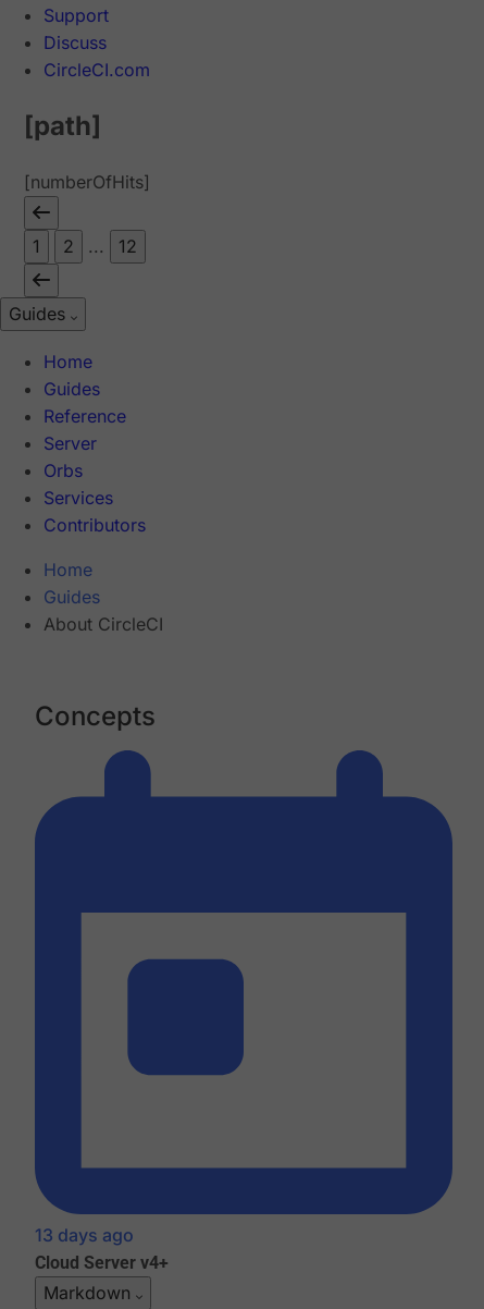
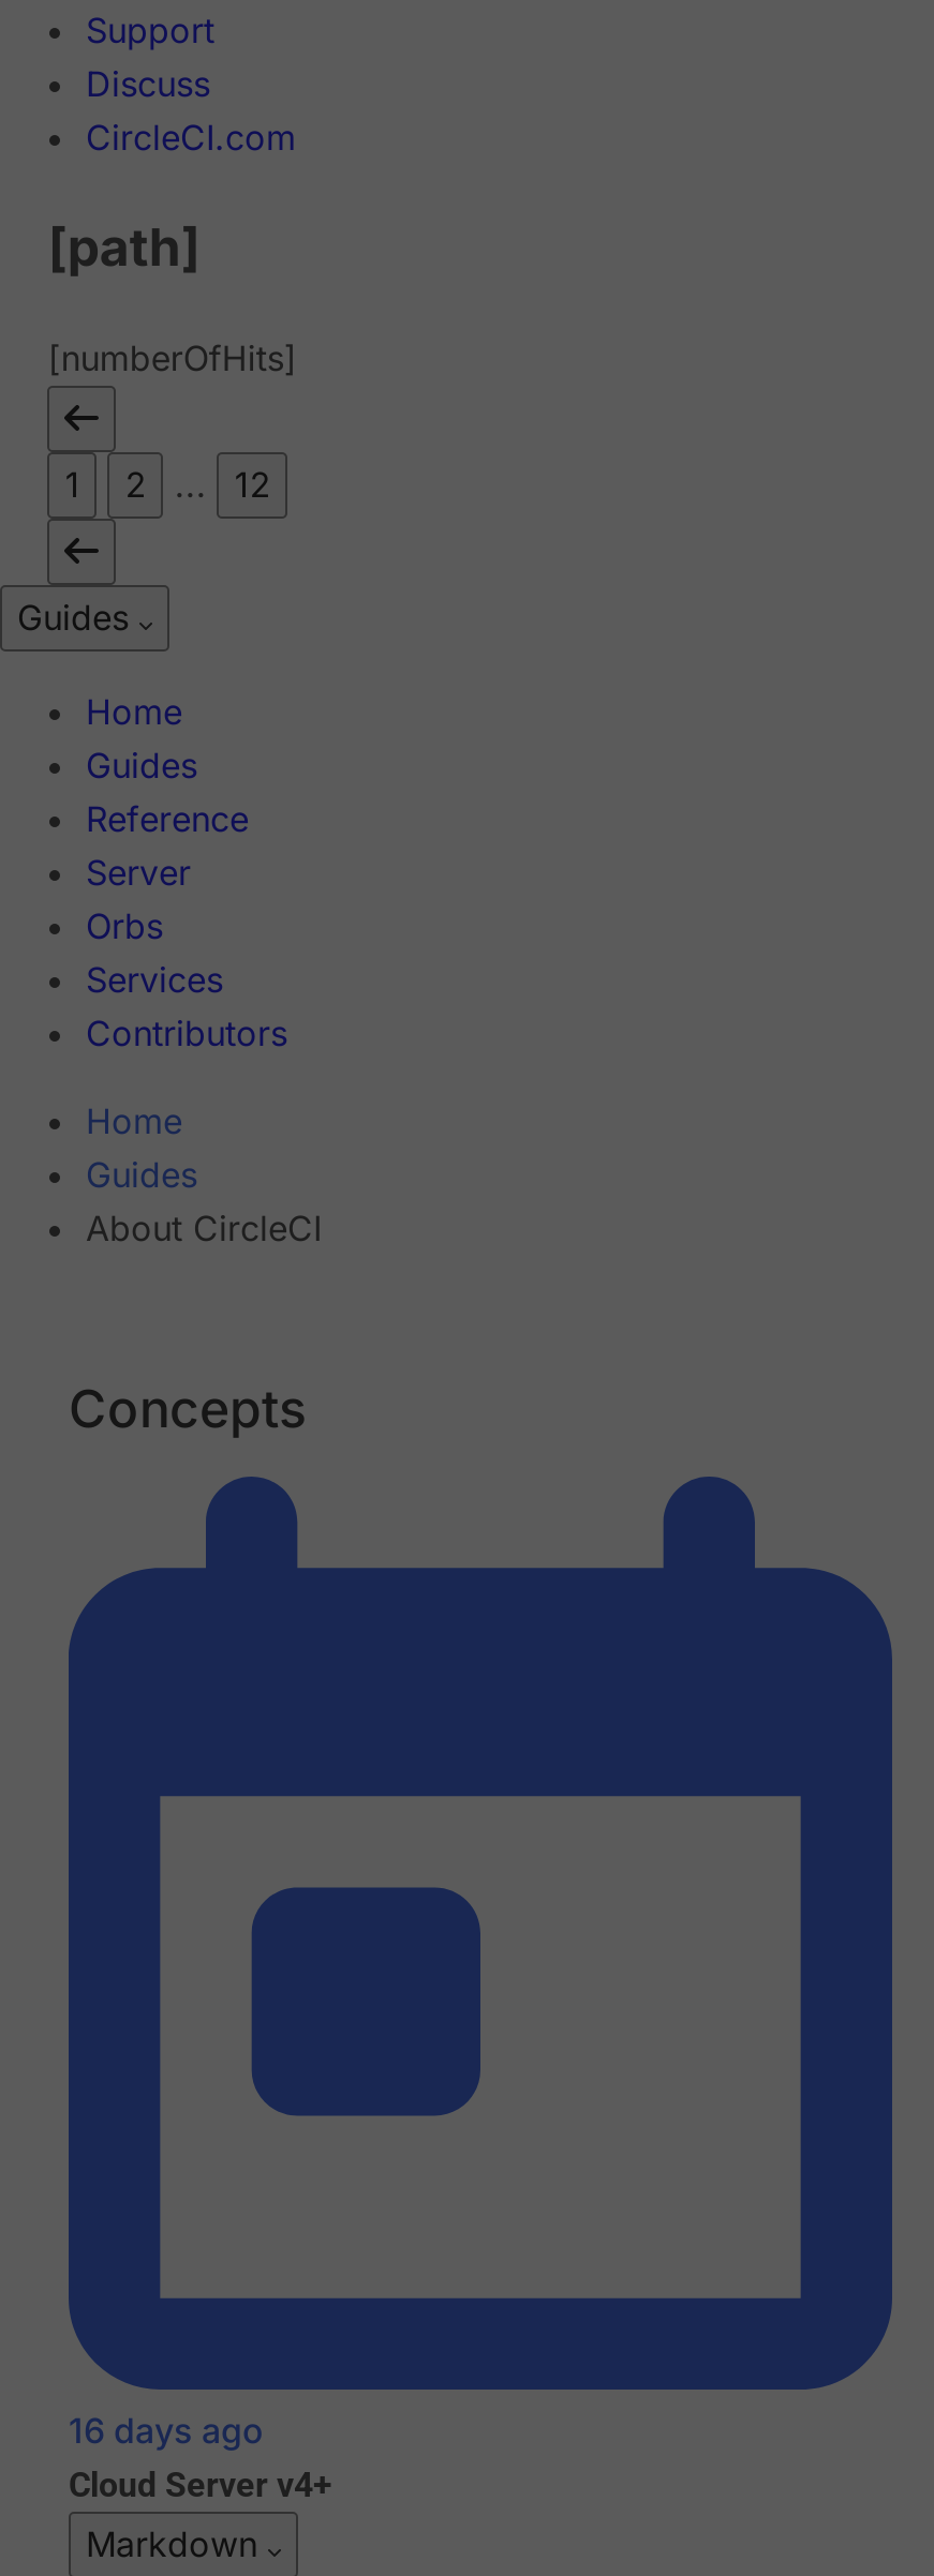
[35,1225,134,1246] 13 days ago -> [69,2410,264,2453] 16 days ago

